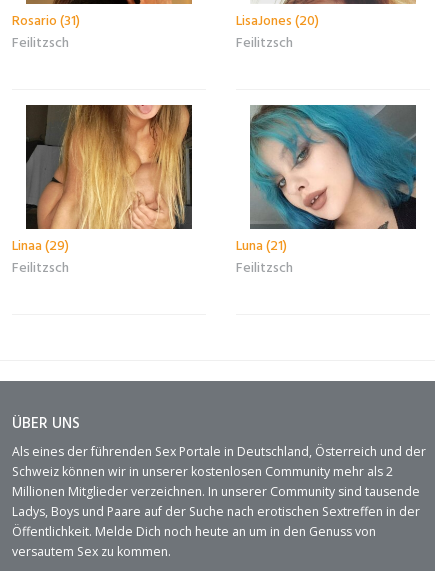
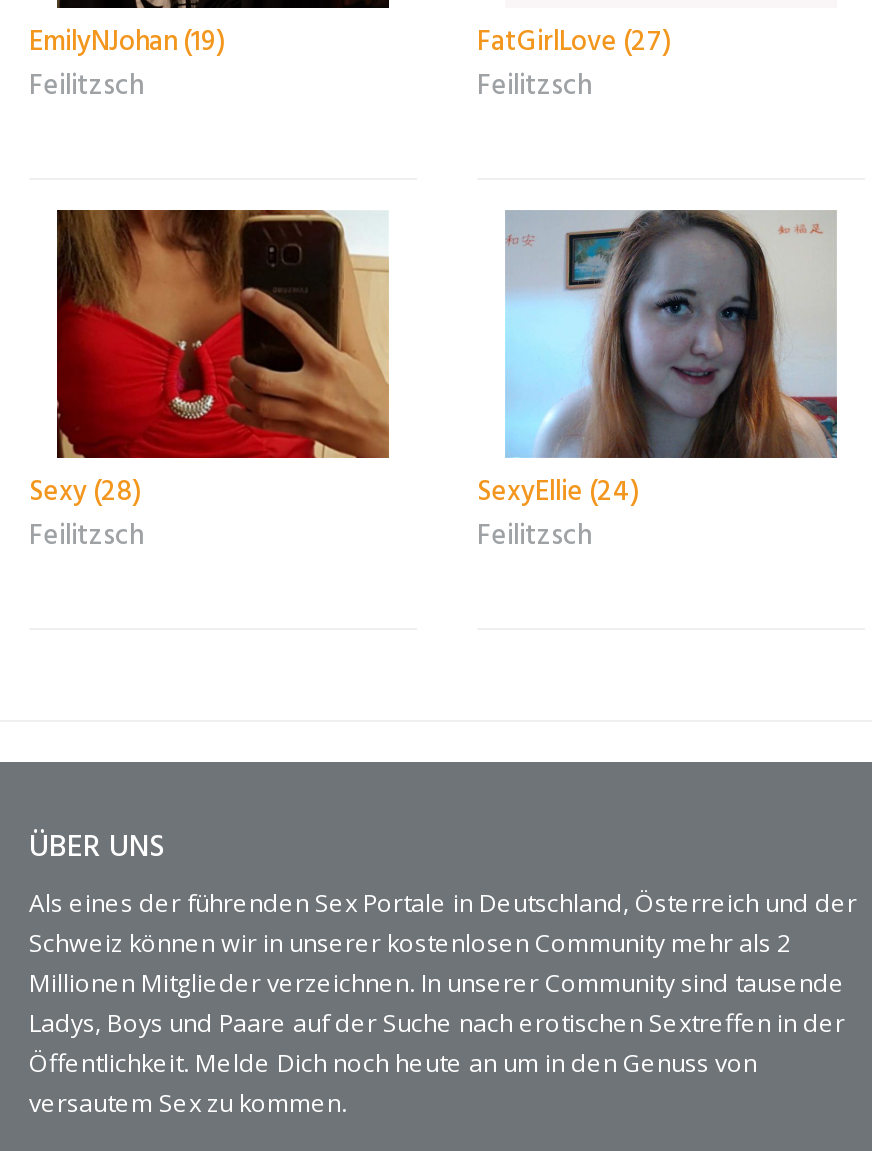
[12,10,80,33] Rosario (31) -> [29,20,225,66] EmilyNJohan (19)
[236,10,319,33] LisaJones (20) -> [477,20,671,66] FatGirlLove (27)
[12,104,193,258] [image] | Linaa (29) -> [29,210,391,516] [image] | Sexy (28)
[236,104,417,258] [image] | Luna (21) -> [477,210,839,516] [image] | SexyEllie (24)

